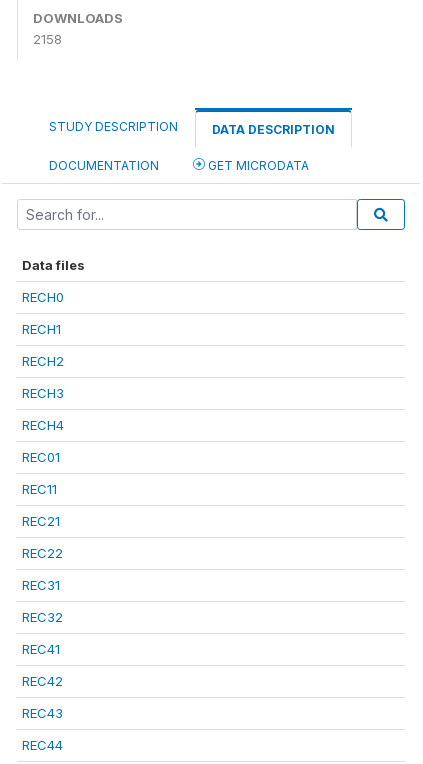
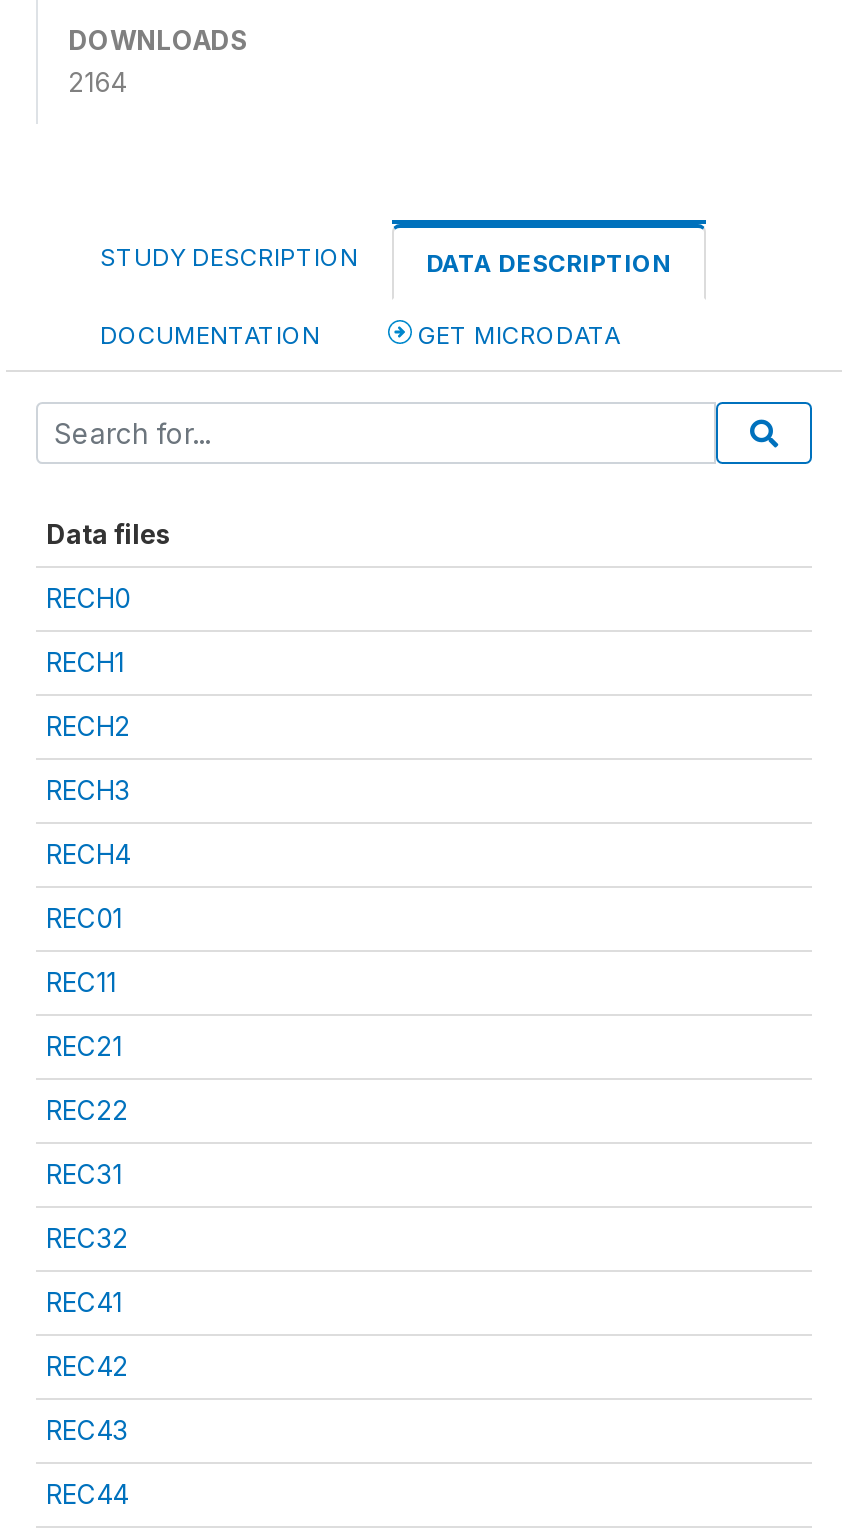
[33,30,62,46] 2158 -> [68,65,126,97] 2164

